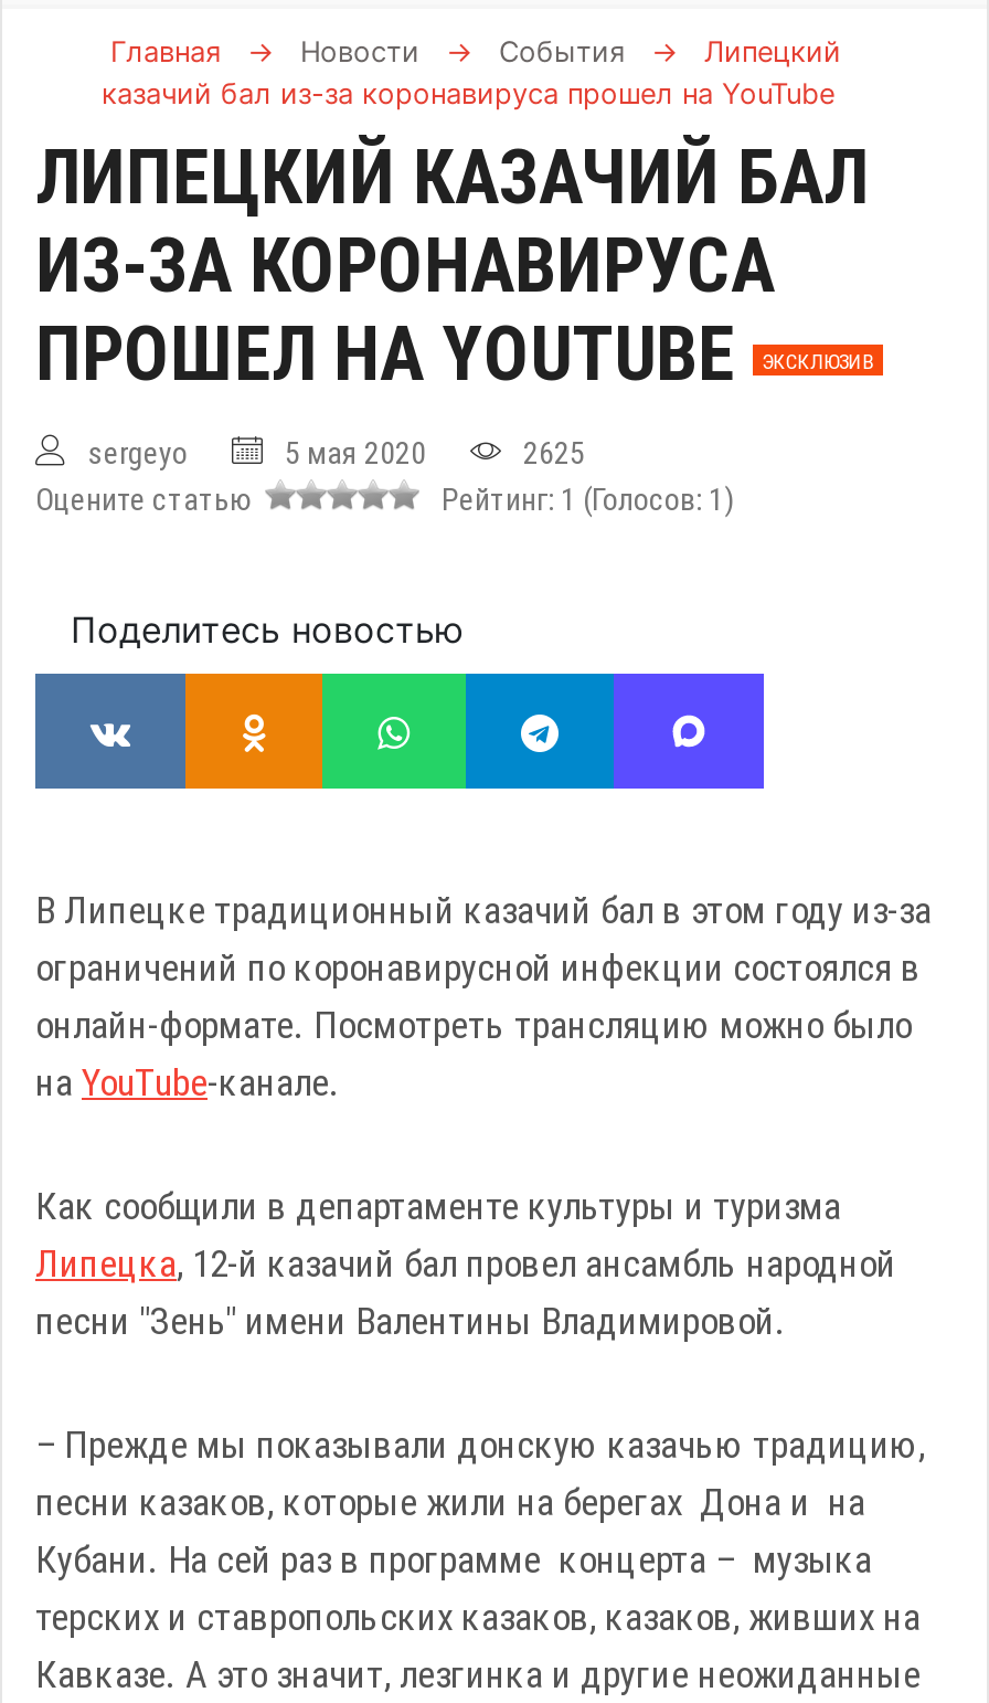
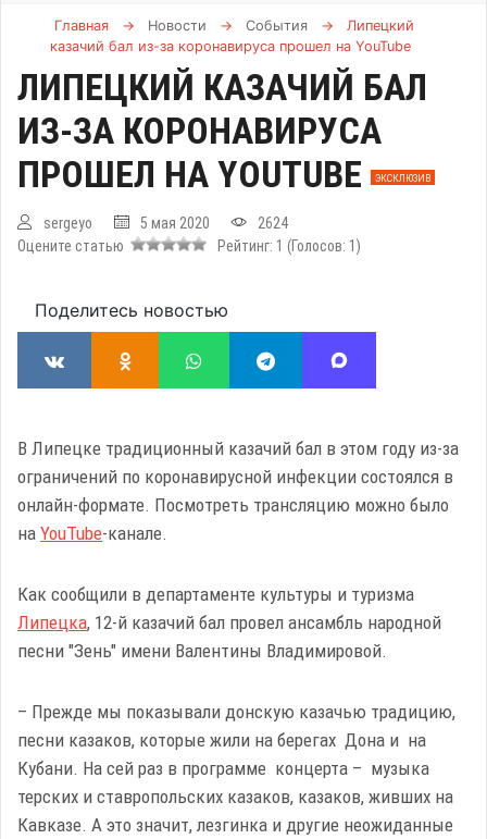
[523,435,585,470] 2625 -> [258,214,288,232] 2624

